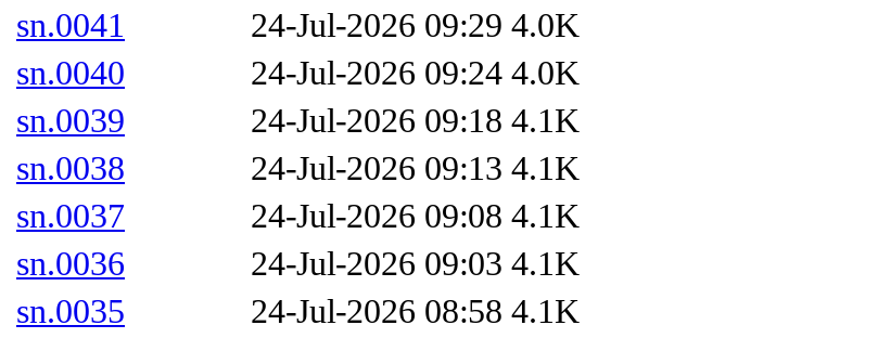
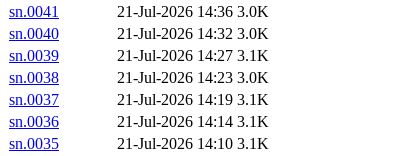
[251,7,581,44] 24-Jul-2026 09:29 4.0K -> [117,3,269,20] 21-Jul-2026 14:36 3.0K
[251,55,581,92] 24-Jul-2026 09:24 4.0K -> [117,25,269,42] 21-Jul-2026 14:32 3.0K
[251,103,581,140] 24-Jul-2026 09:18 4.1K -> [117,47,269,64] 21-Jul-2026 14:27 3.1K
[251,150,581,187] 24-Jul-2026 09:13 4.1K -> [117,69,269,86] 21-Jul-2026 14:23 3.0K
[251,198,581,235] 24-Jul-2026 09:08 4.1K -> [117,91,269,108] 21-Jul-2026 14:19 3.1K
[251,246,581,283] 24-Jul-2026 09:03 4.1K -> [117,113,269,130] 21-Jul-2026 14:14 3.1K
[251,293,581,330] 24-Jul-2026 08:58 4.1K -> [117,135,269,152] 21-Jul-2026 14:10 3.1K

